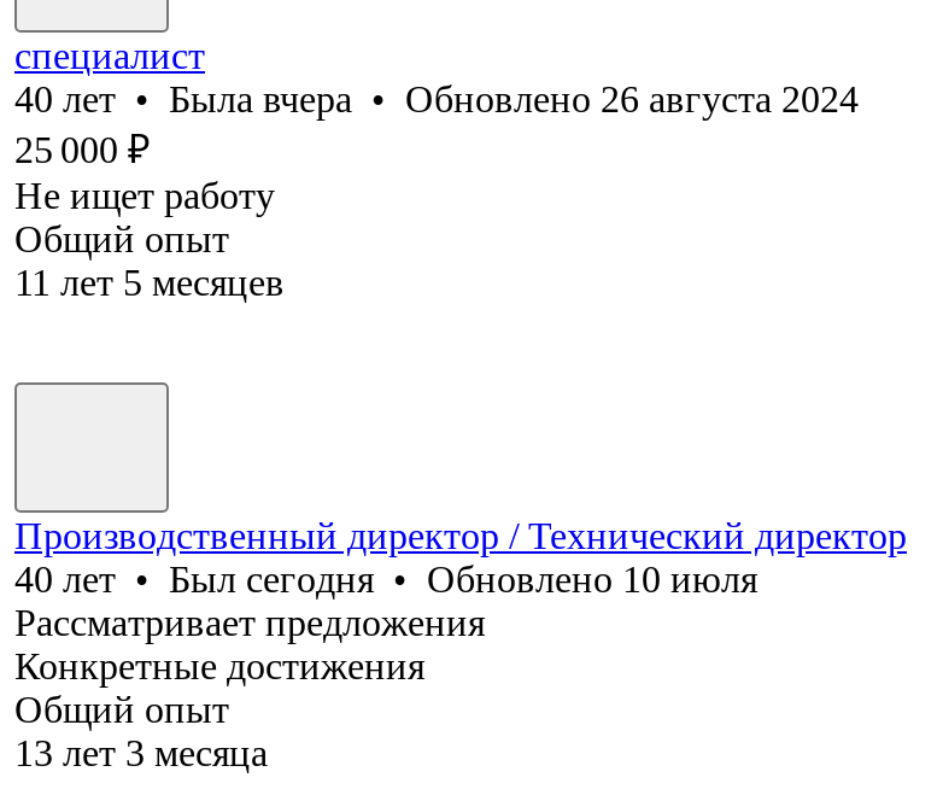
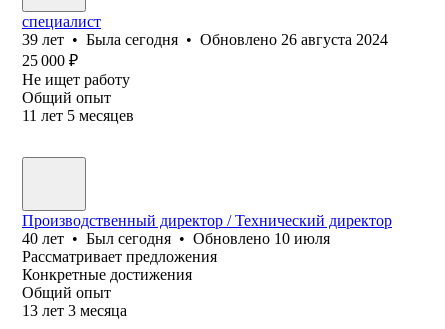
[14,78,859,119] 40 лет • Была вчера • Обновлено 26 августа 2024 -> [22,31,388,48] 39 лет • Была сегодня • Обновлено 26 августа 2024

